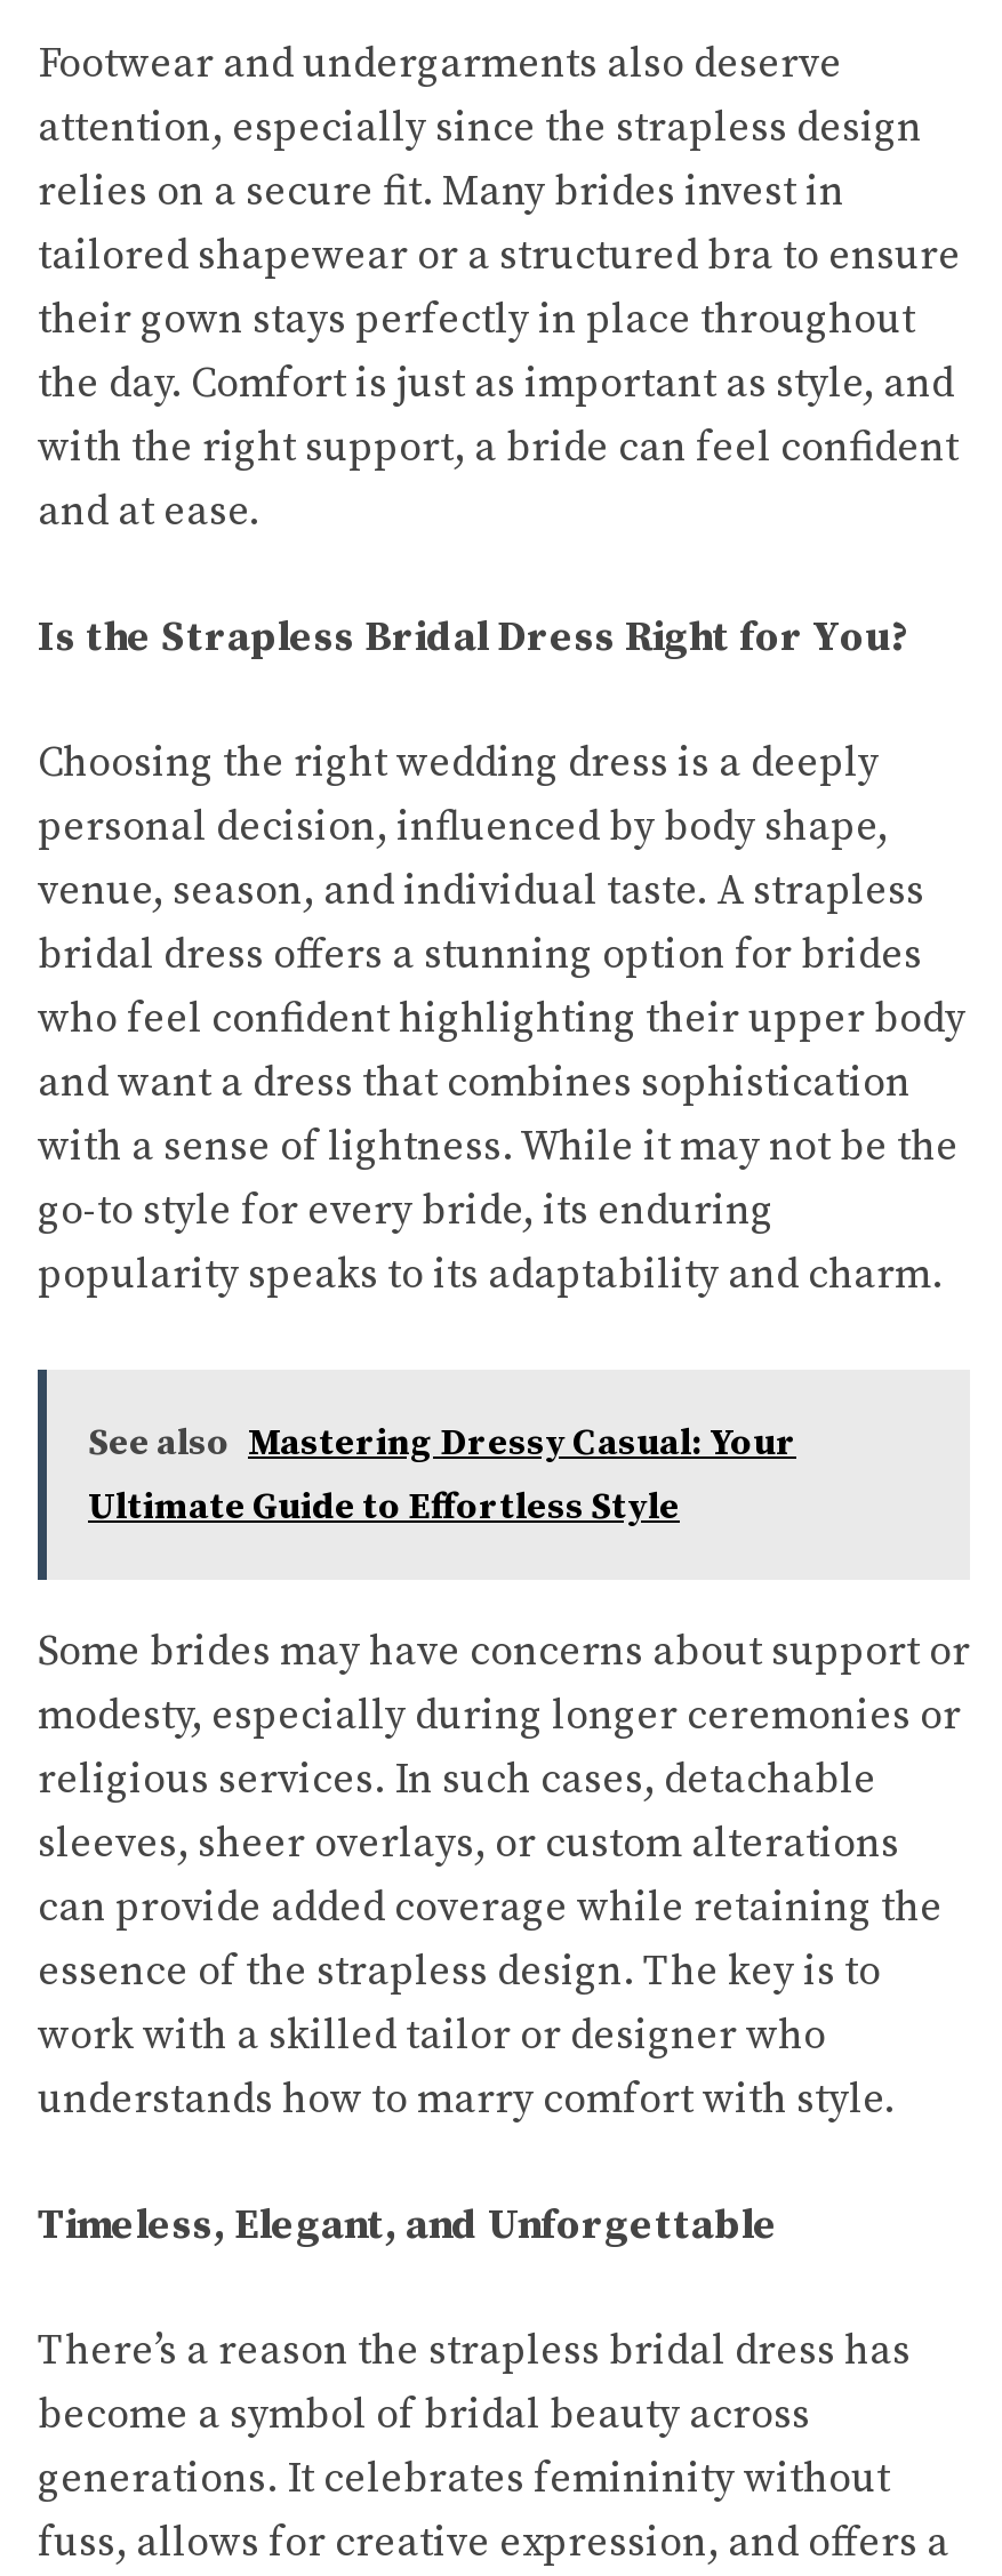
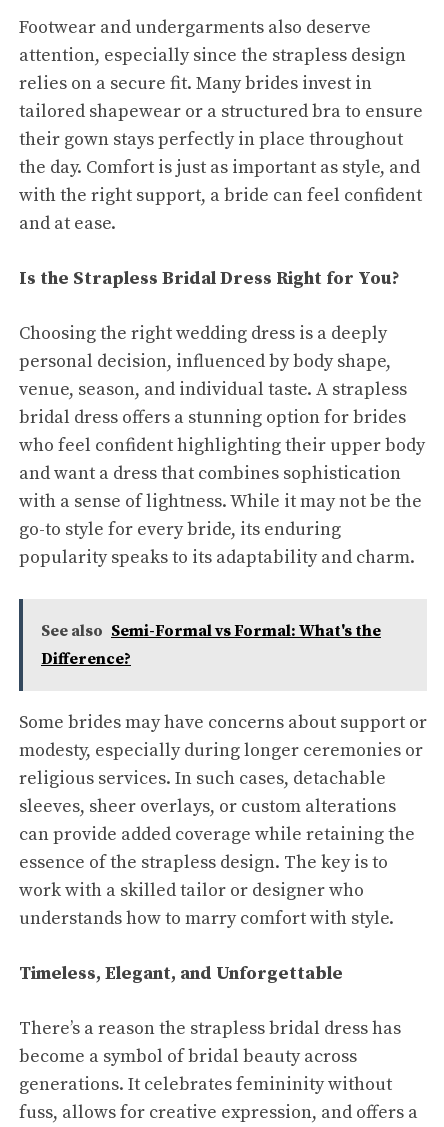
[88,1420,796,1530] See also Mastering Dressy Casual: Your | Ultimate Guide to Effortless Style -> [41,621,381,669] See also Semi-Formal vs Formal: What's the | Difference?

